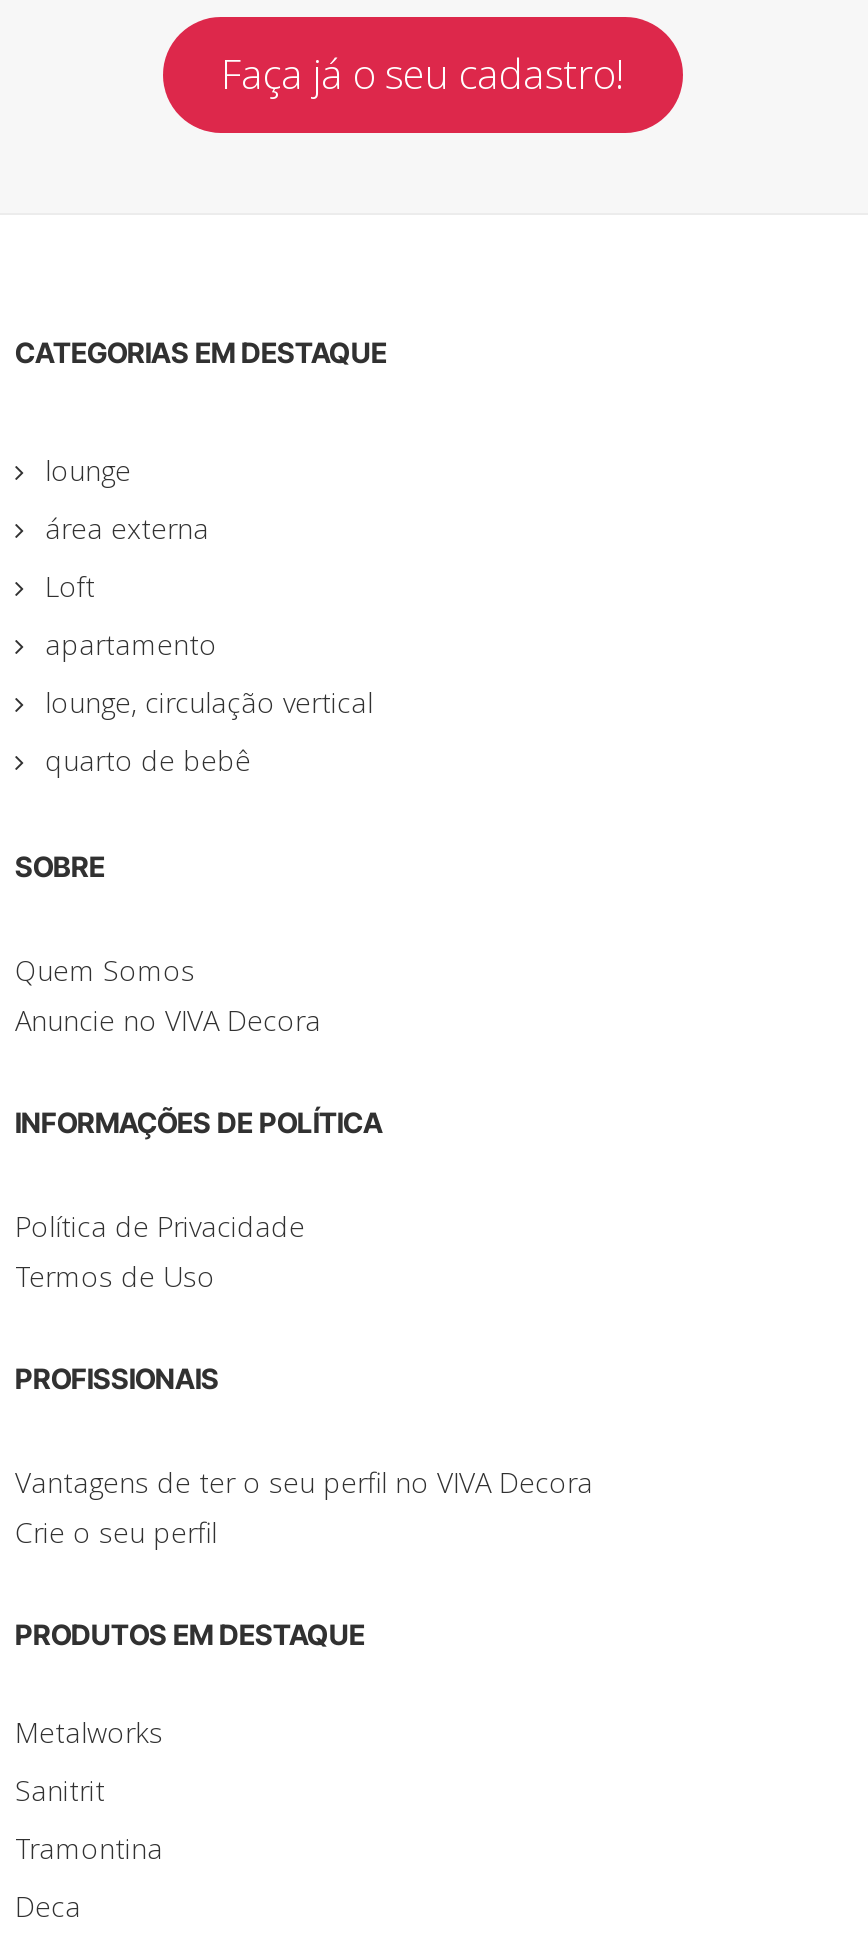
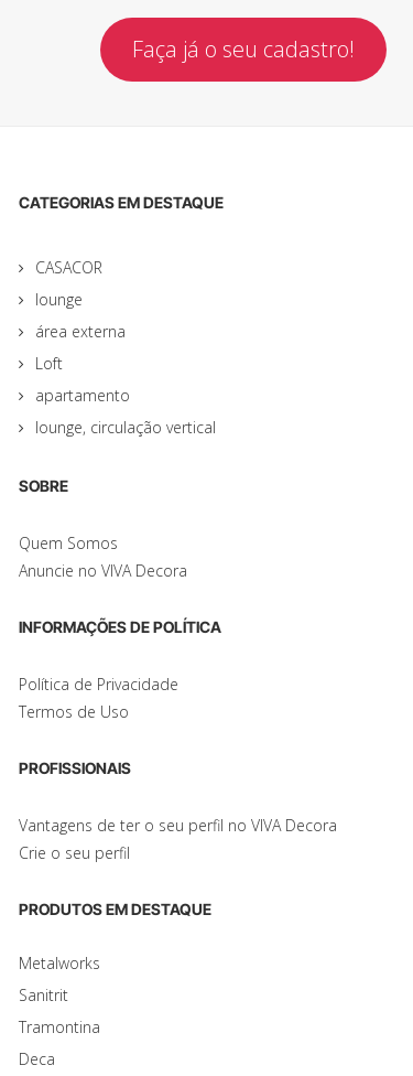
none -> [35,256,102,277] CASACOR
moved [45,450,373,720] -> [35,288,216,437]: lounge | área externa | Loft | apartamento | lounge, circulação vertical
[45,740,251,778] quarto de bebê -> none

